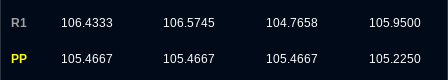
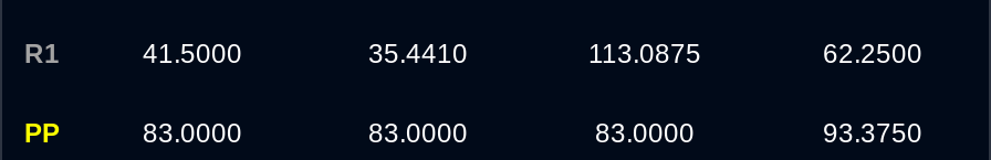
[61,16,113,30] 106.4333 -> [143,38,242,69] 41.5000
[163,16,215,30] 106.5745 -> [368,38,468,69] 35.4410
[265,16,317,30] 104.7658 -> [588,38,701,69] 113.0875
[368,16,420,30] 105.9500 -> [823,38,922,69] 62.2500
[61,52,113,66] 105.4667 -> [143,117,242,148] 83.0000
[163,52,215,66] 105.4667 -> [368,117,468,148] 83.0000
[265,52,317,66] 105.4667 -> [595,117,695,148] 83.0000
[368,52,420,66] 105.2250 -> [823,117,922,148] 93.3750

